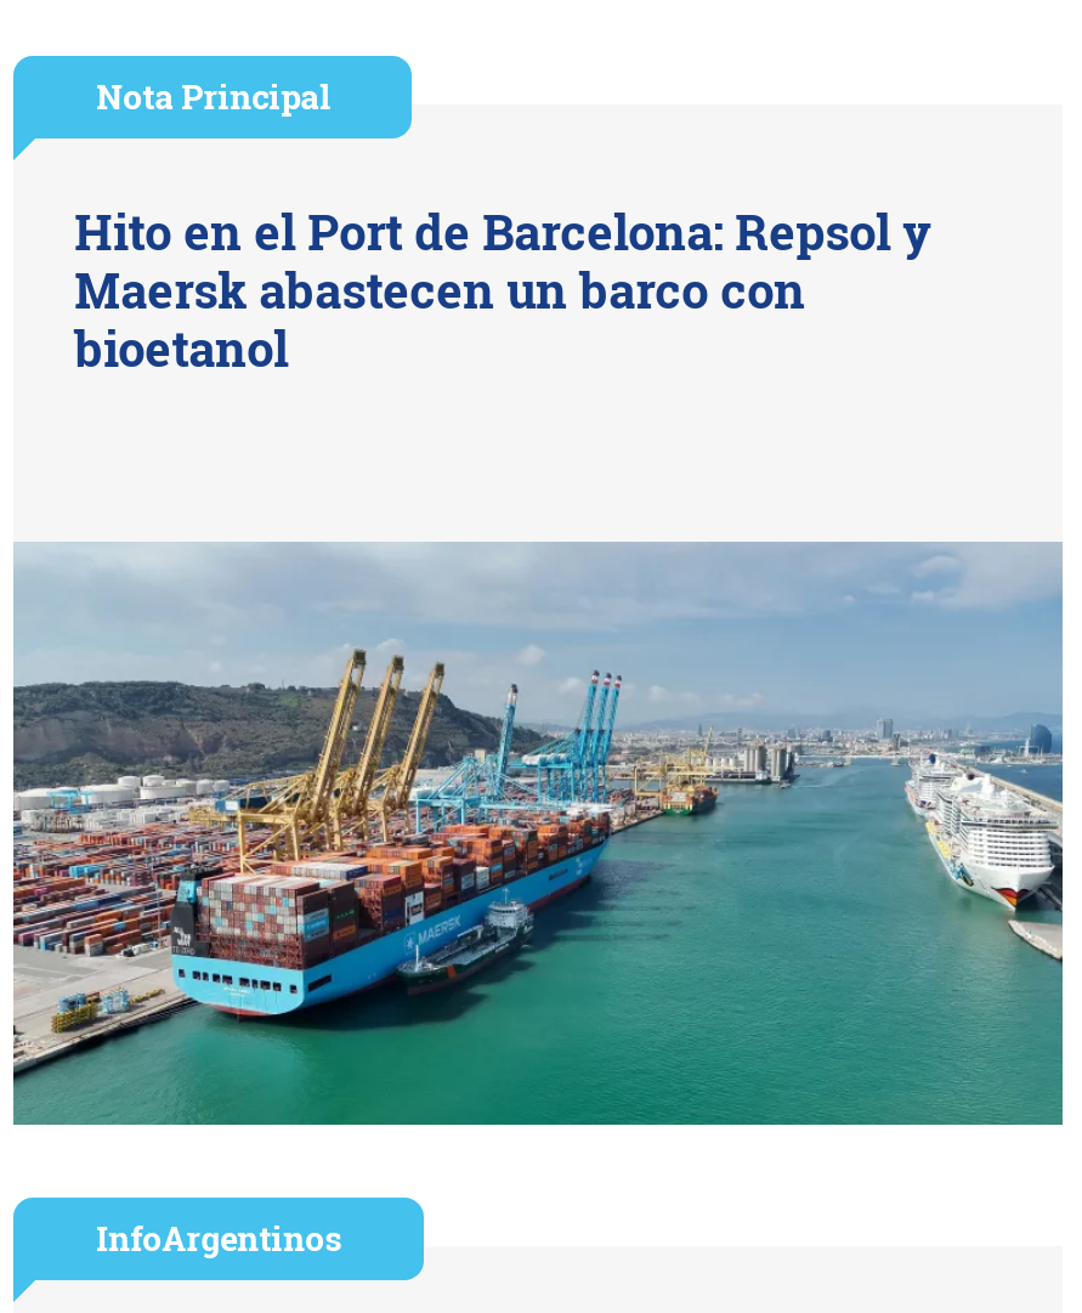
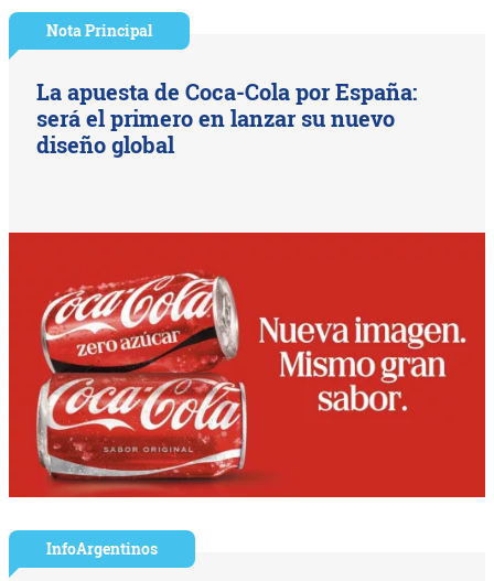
[74,199,932,379] Hito en el Port de Barcelona: Repsol y | Maersk abastecen un barco con | bioetanol -> [36,77,417,159] La apuesta de Coca-Cola por España: | será el primero en lanzar su nuevo | diseño global
[11,542,1065,1127] [image] -> [8,232,486,498] [image]

